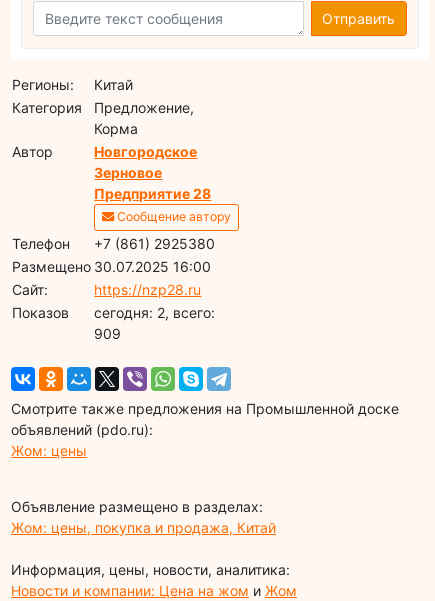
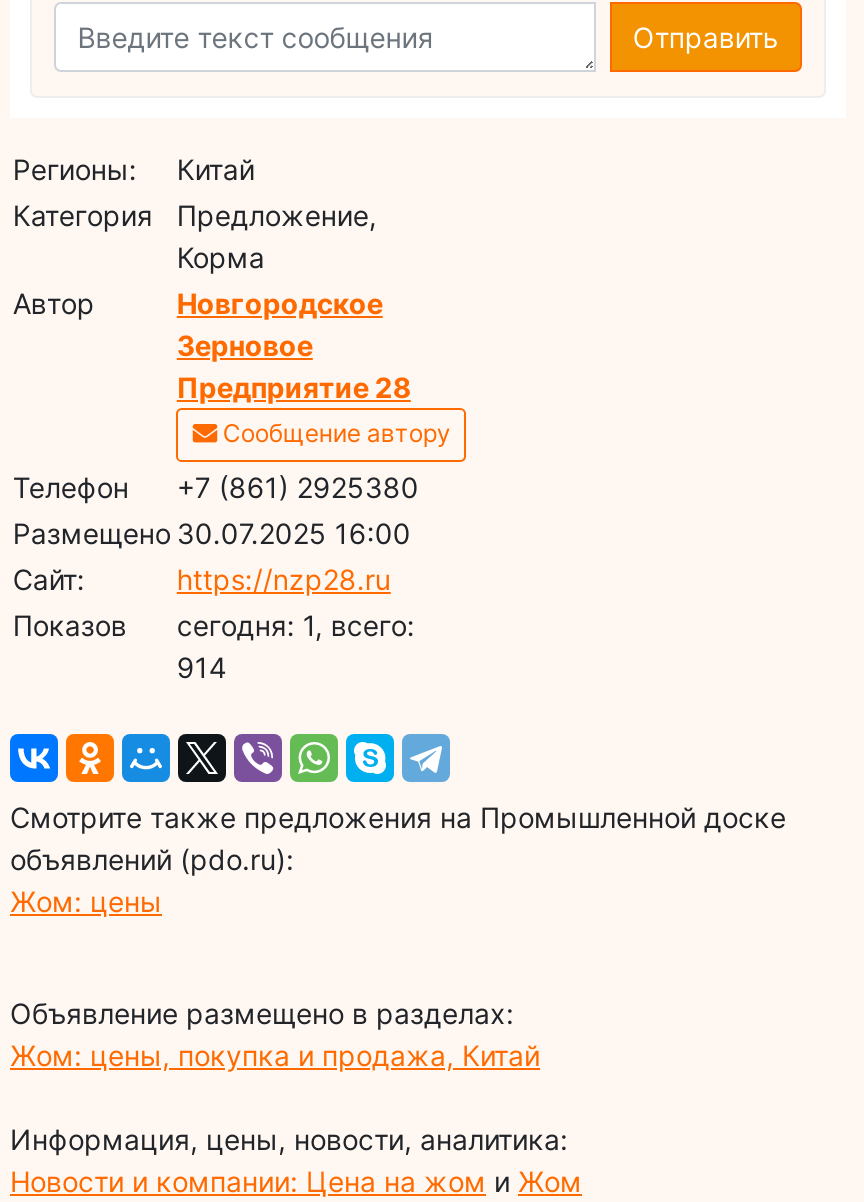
[94,304,215,321] cегодня: 2, всего: -> [177,607,415,641] cегодня: 1, всего:
[94,325,121,342] 909 -> [177,649,227,683] 914

